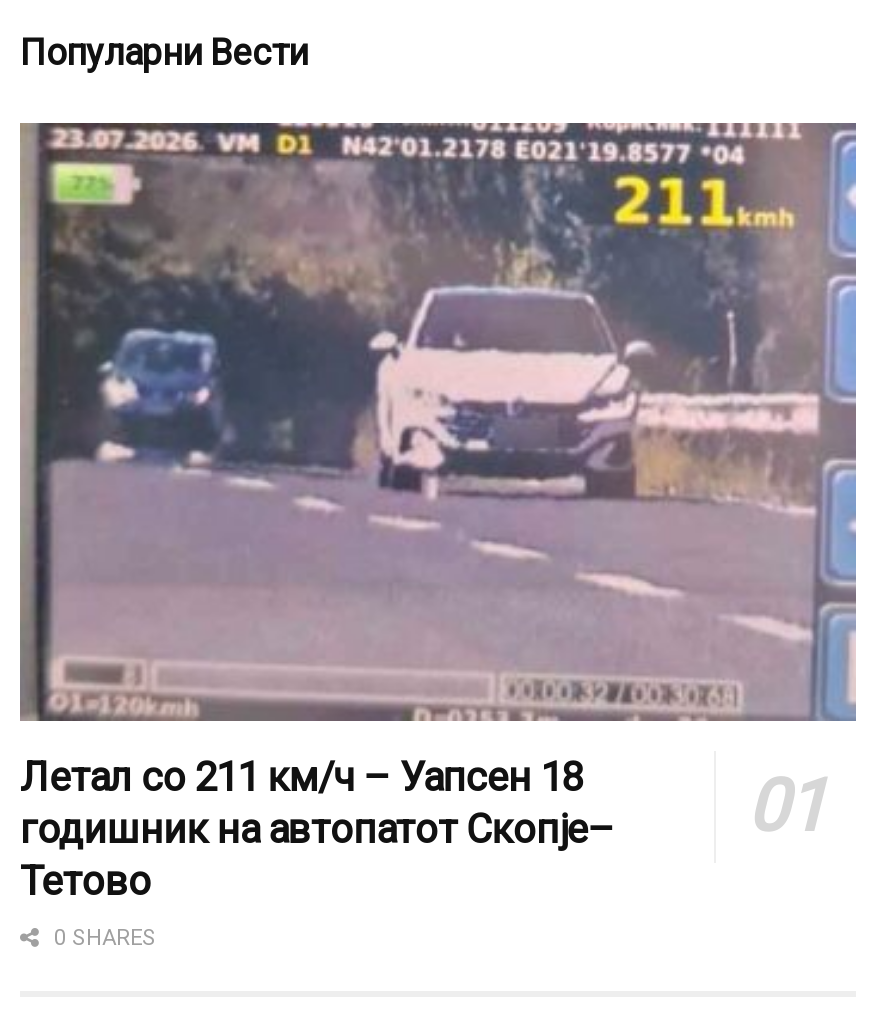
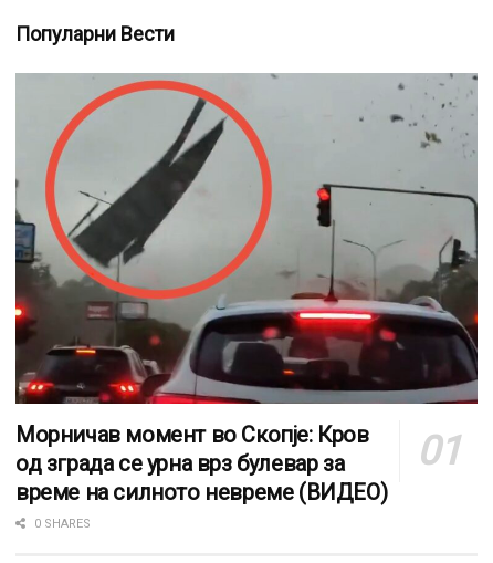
[18,123,858,905] [image] | Летал со 211 км/ч – Уапсен 18 | годишник на автопатот Скопје– | Тетово -> [14,74,479,506] [image] | Морничав момент во Скопје: Кров | од зграда се урна врз булевар за | време на силното невреме (ВИДЕО)

